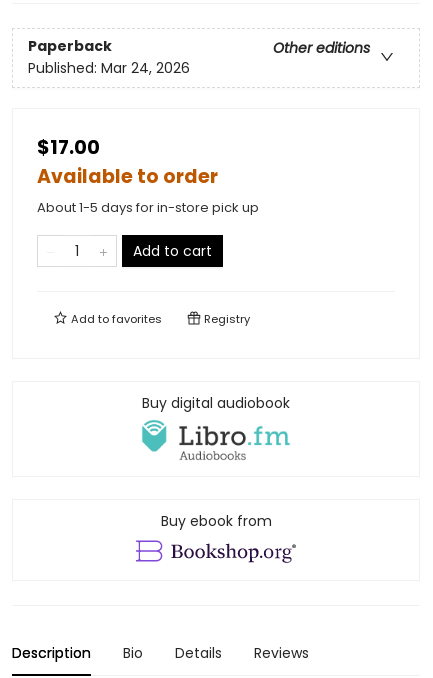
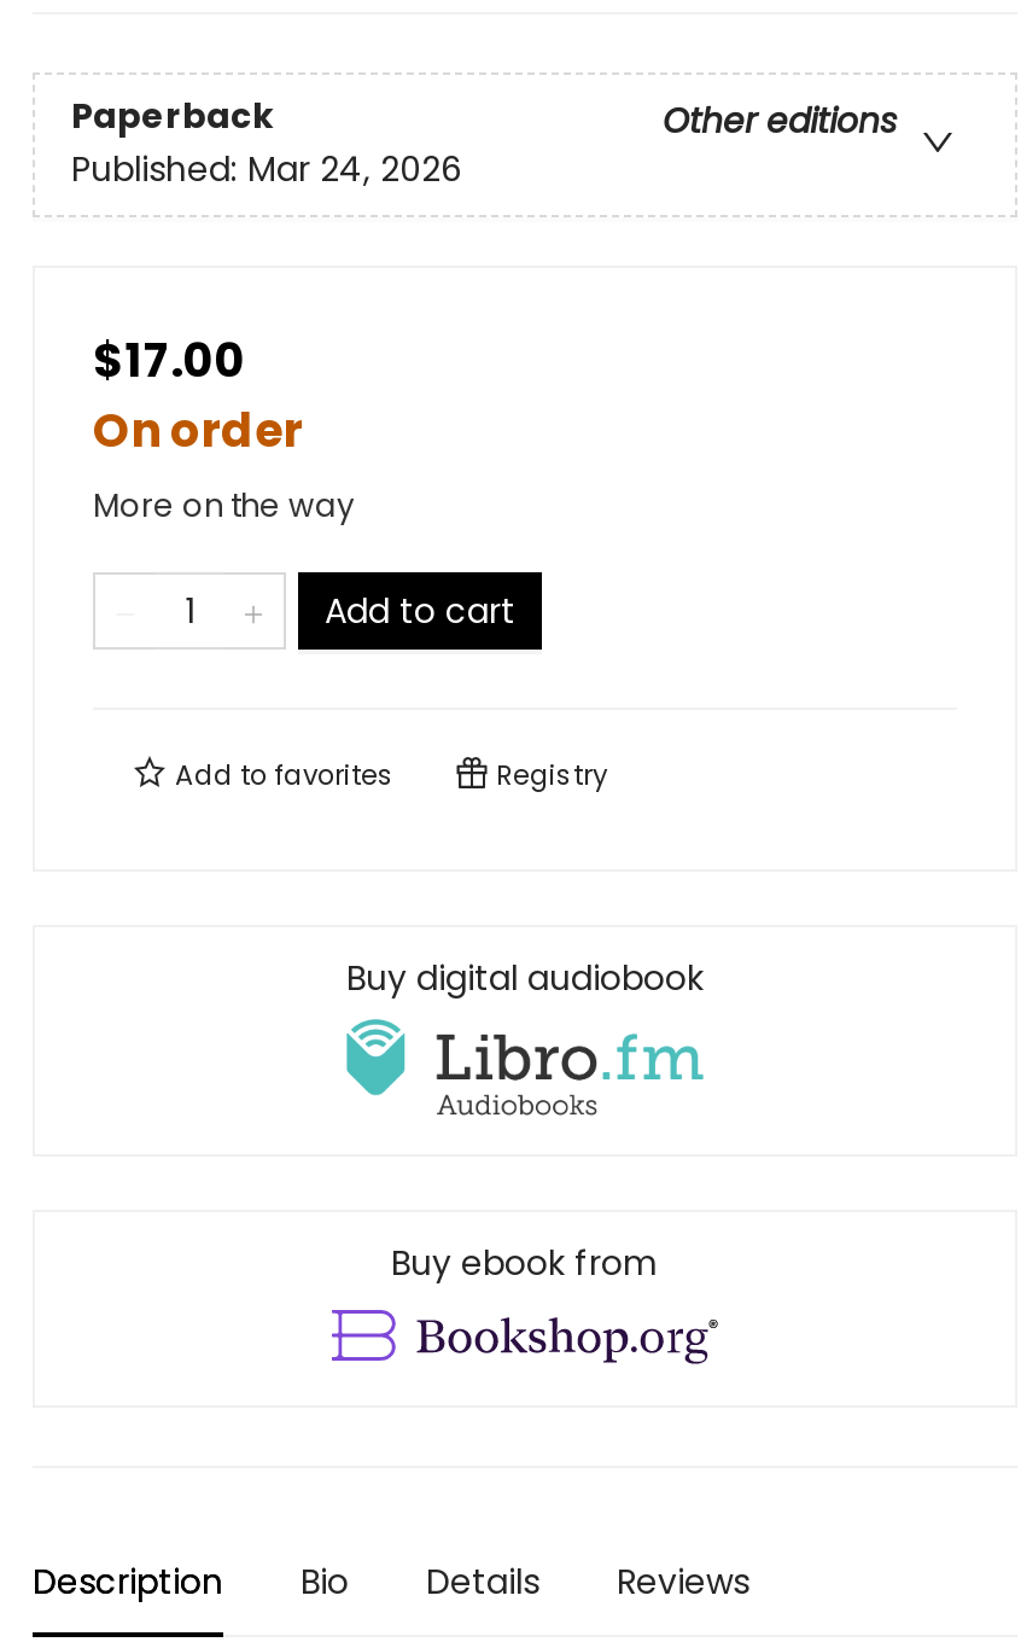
[37,163,259,217] Available to order | About 1-5 days for in-store pick up -> [93,398,354,528] On order | More on the way

